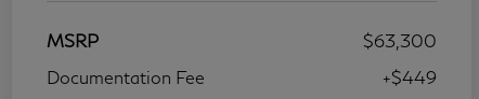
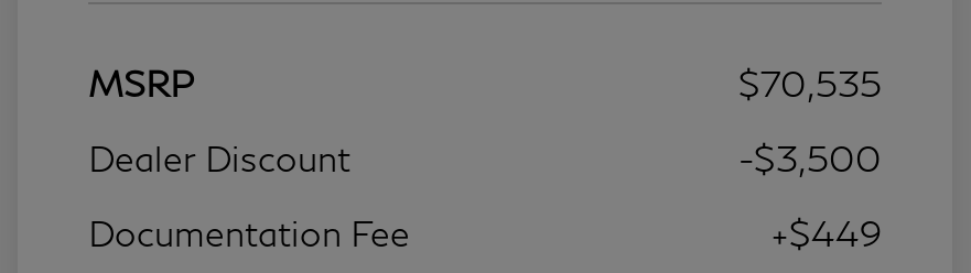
[363,30,437,51] $63,300 -> [88,61,882,178] $70,535 | Dealer Discount | -$3,500

